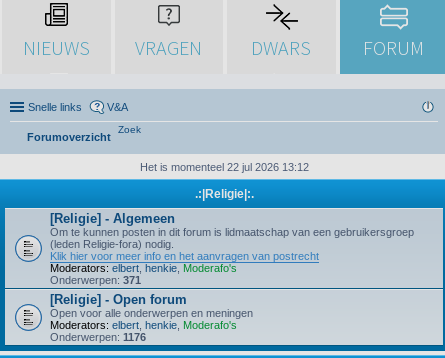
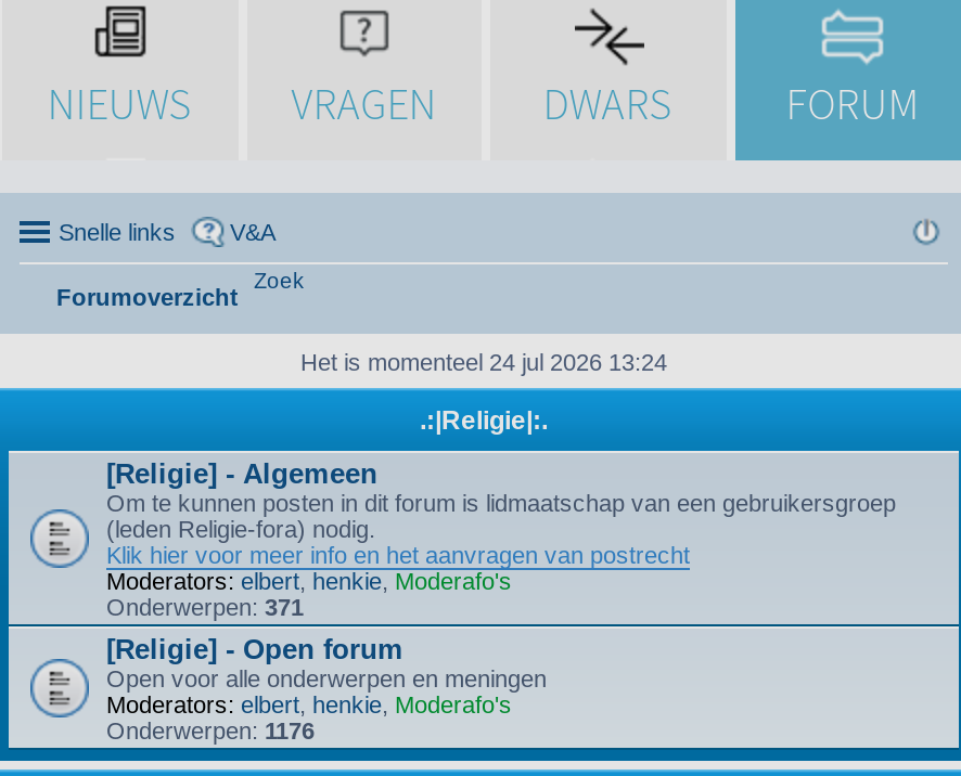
[139,160,308,172] Het is momenteel 22 jul 2026 13:12 -> [300,348,667,374] Het is momenteel 24 jul 2026 13:24

